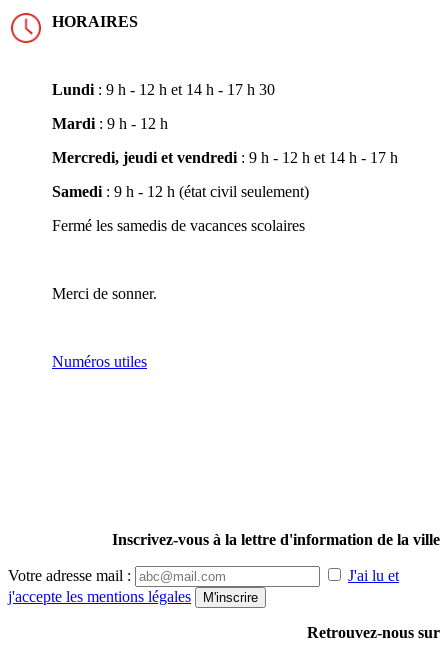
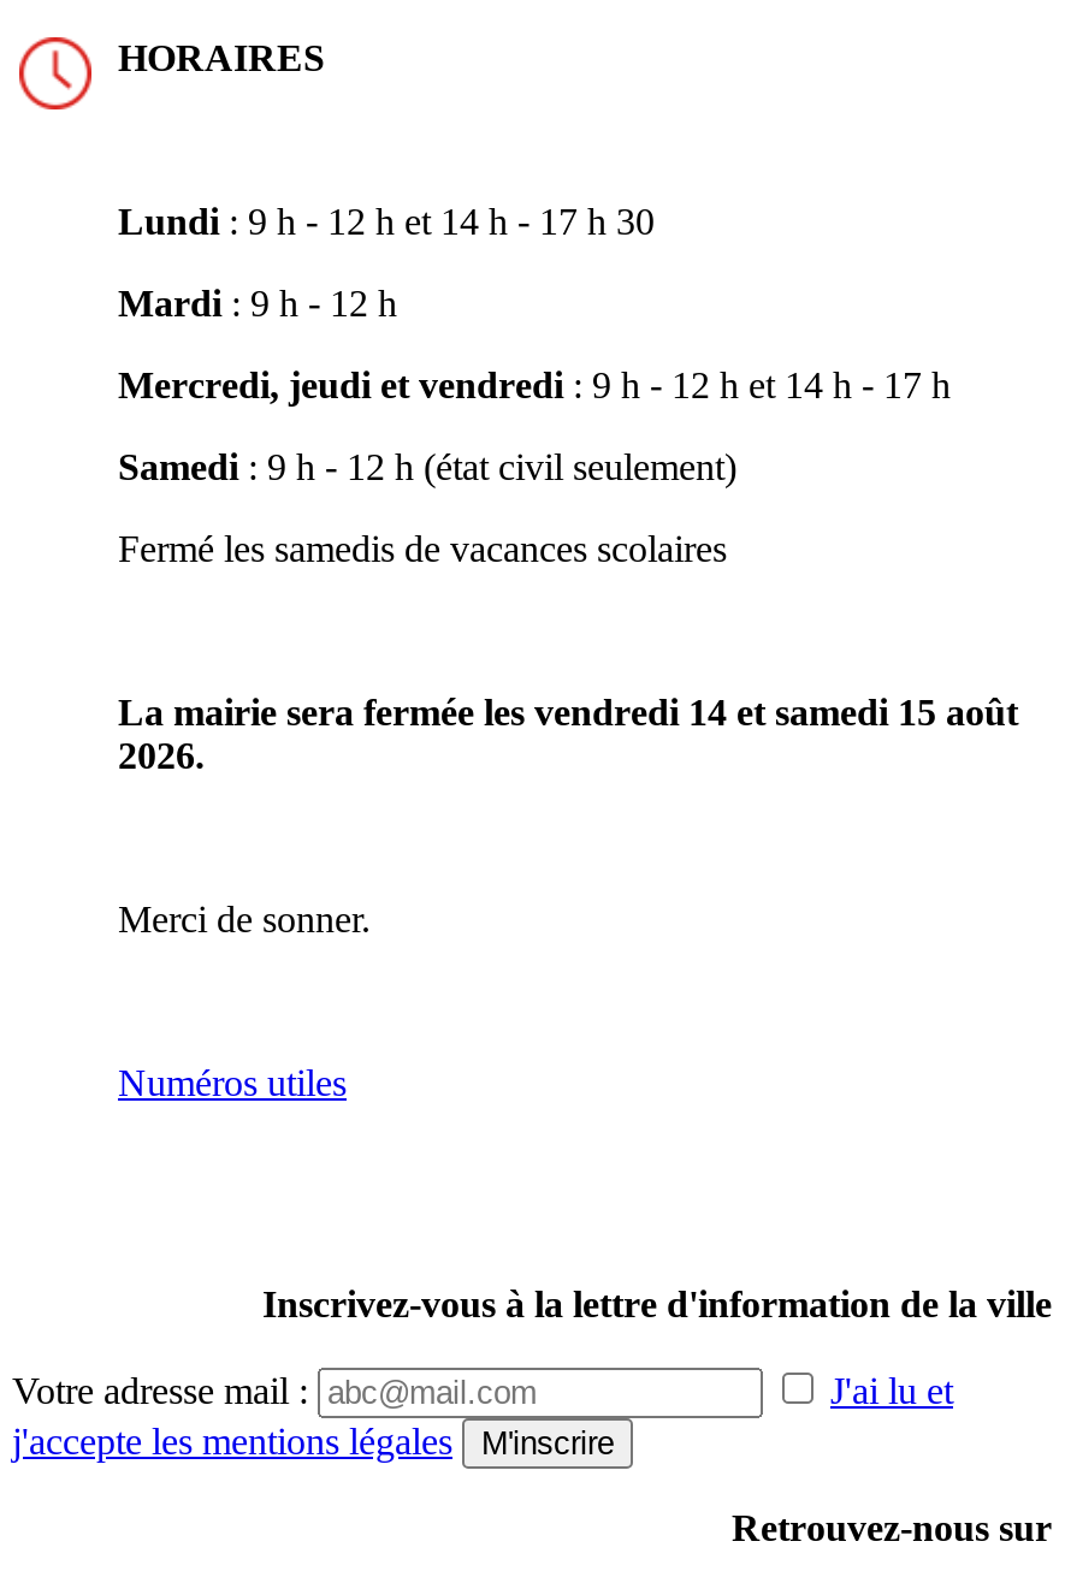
none -> [118,691,1018,775] La mairie sera fermée les vendredi 14 et samedi 15 août | 2026.
moved [52,285,157,370] -> [118,898,371,1103]: Merci de sonner. | Numéros utiles

